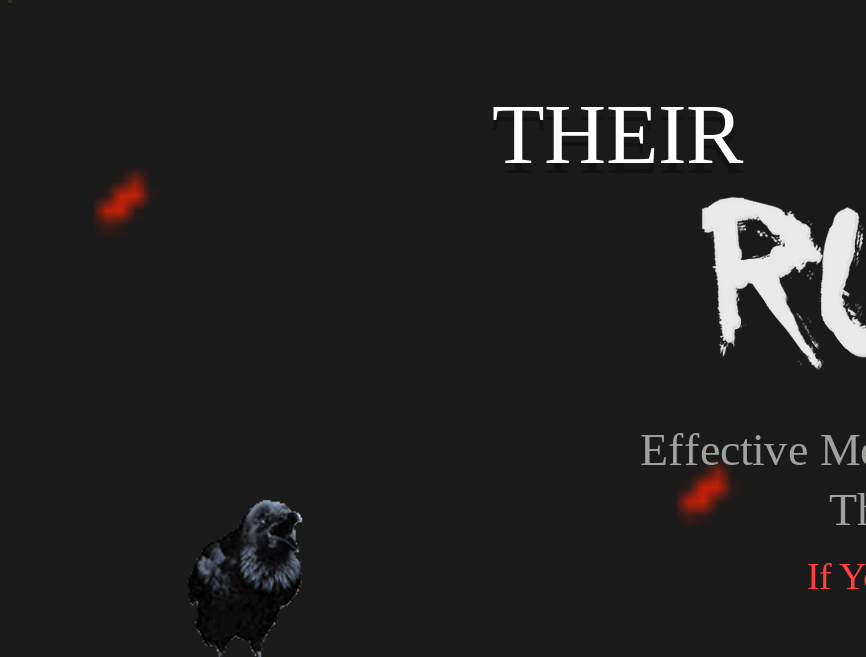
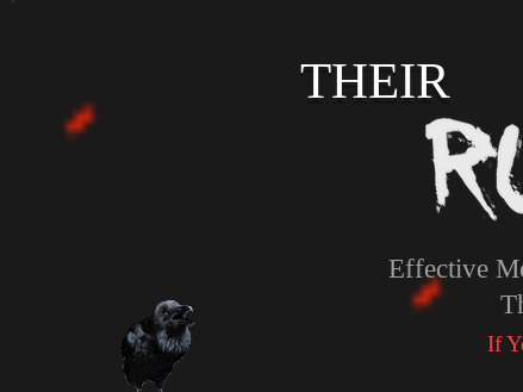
[240,499,310,585] [image] -> [142,299,193,349] [image]

